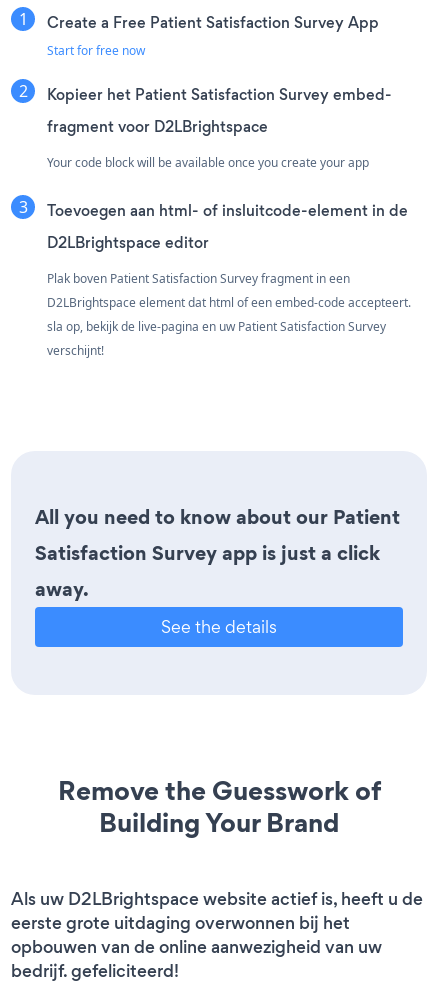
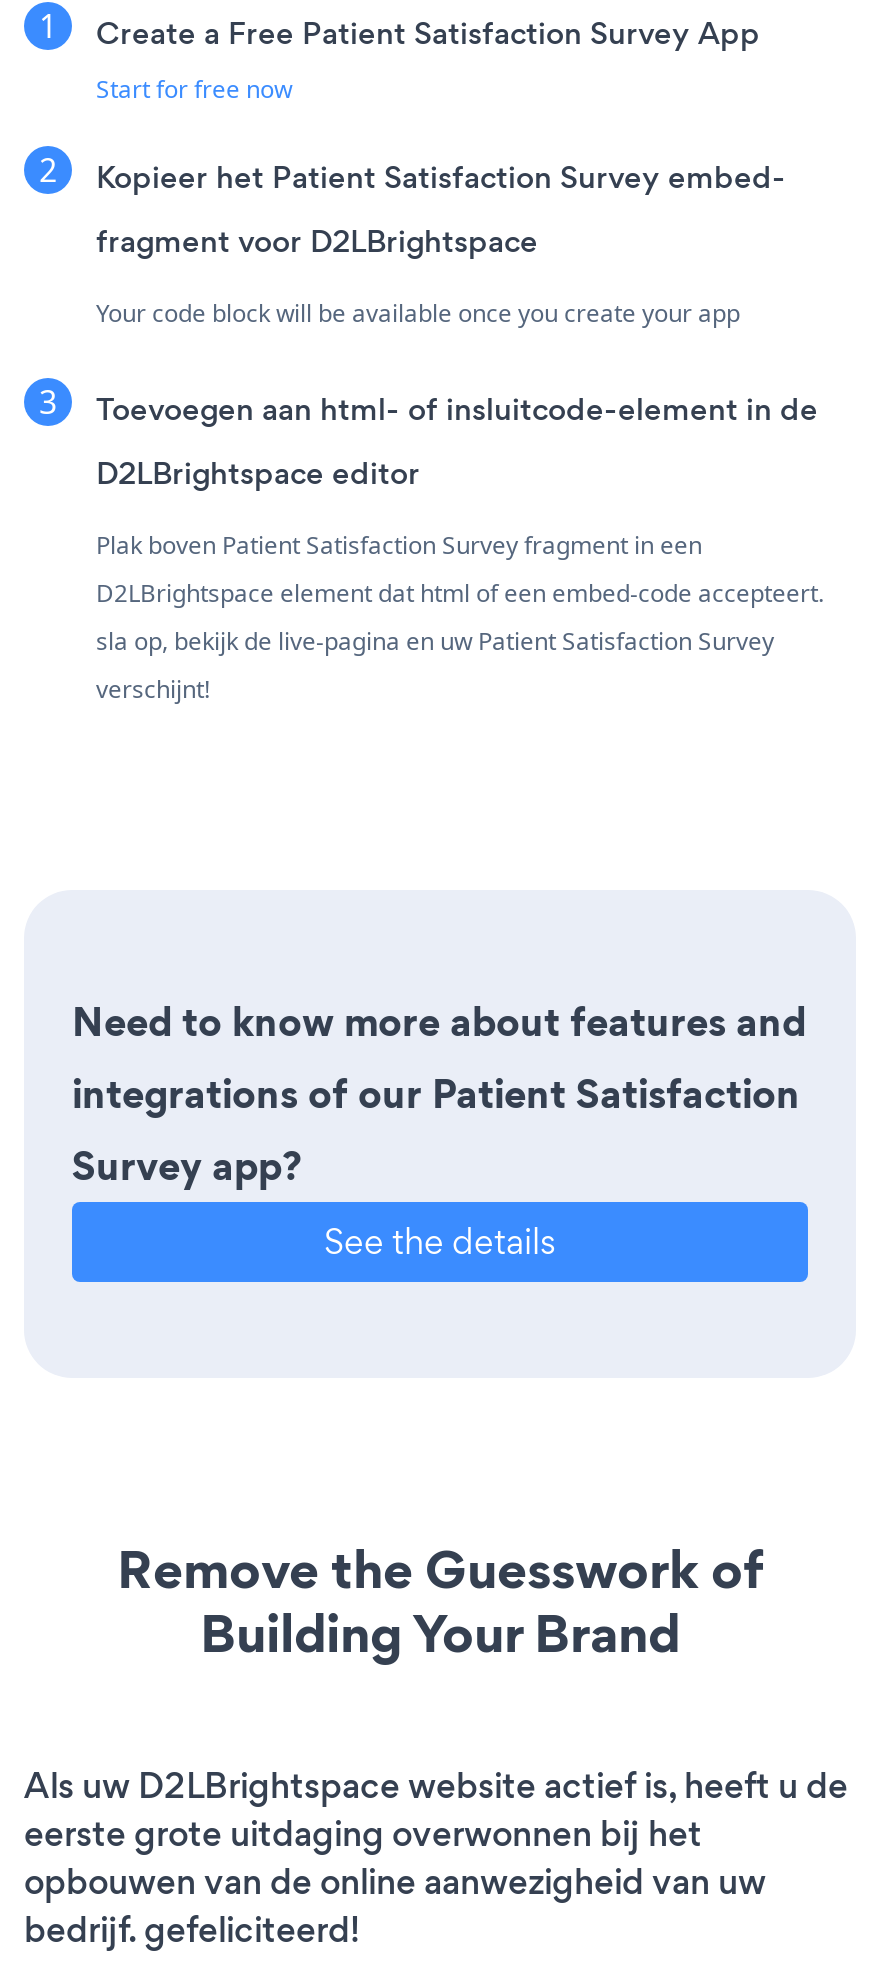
[35,503,400,603] All you need to know about our Patient | Satisfaction Survey app is just a click | away. -> [72,993,806,1193] Need to know more about features and | integrations of our Patient Satisfaction | Survey app?

